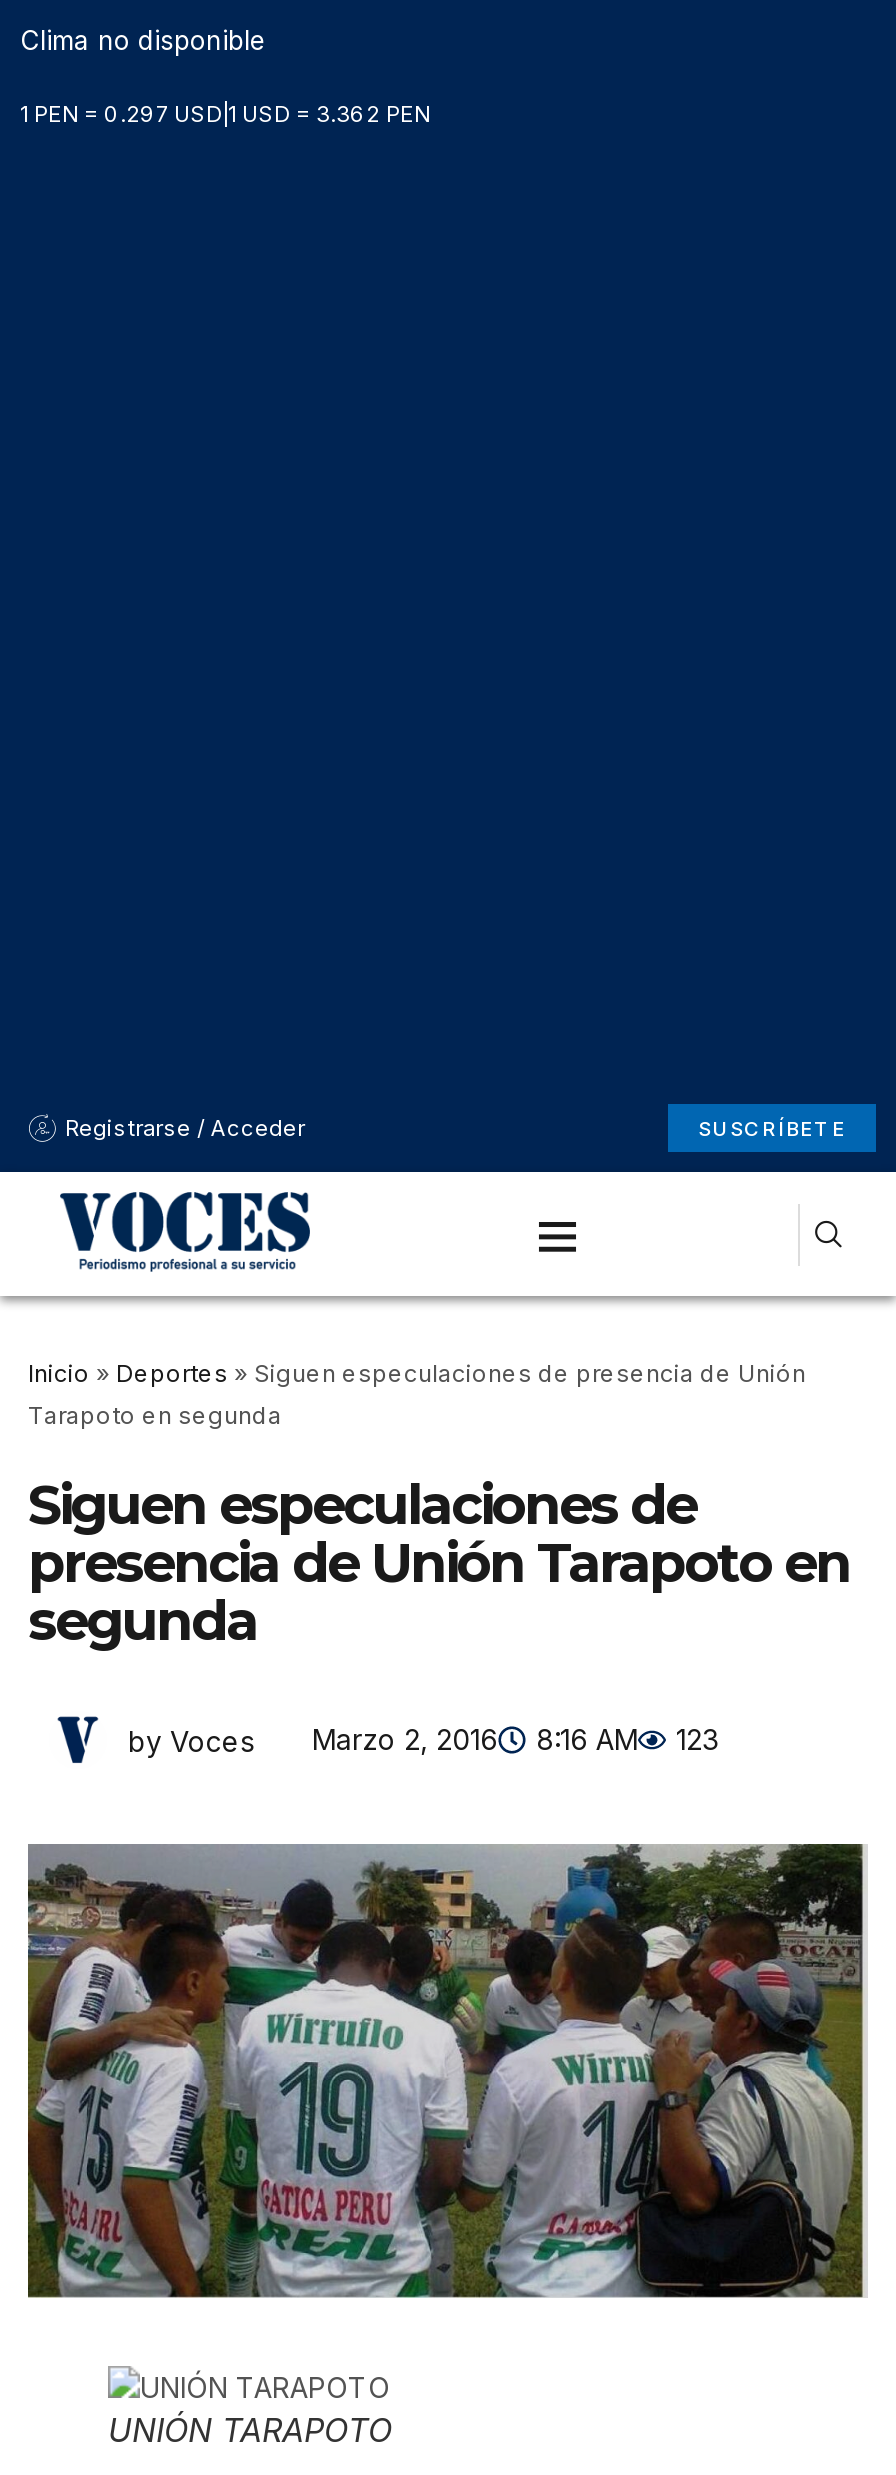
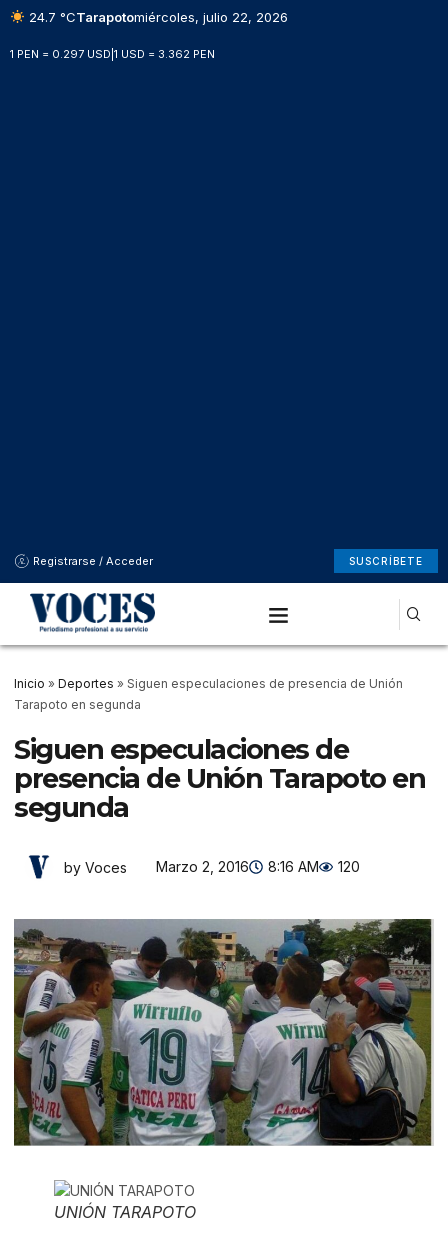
[20,24,266,56] Clima no disponible -> [25,9,288,25] 24.7 °CTarapotomiércoles, julio 22, 2026
[128,1722,718,1757] by Voces Marzo 2, 2016 8:16 AM 123 -> [64,858,360,875] by Voces Marzo 2, 2016 8:16 AM 120

